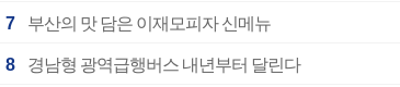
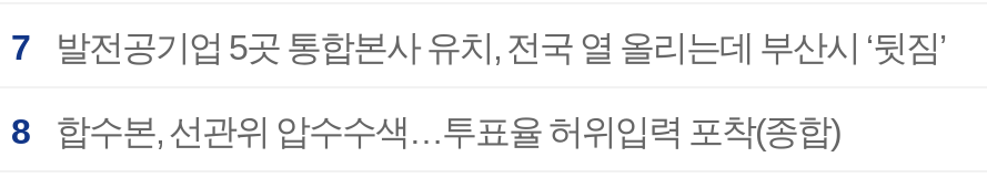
[27,14,271,33] 부산의 맛 담은 이재모피자 신메뉴 -> [56,29,946,66] 발전공기업 5곳 통합본사 유치, 전국 열 올리는데 부산시 ‘뒷짐’
[27,55,300,74] 경남형 광역급행버스 내년부터 달린다 -> [56,113,839,150] 합수본, 선관위 압수수색…투표율 허위입력 포착(종합)

